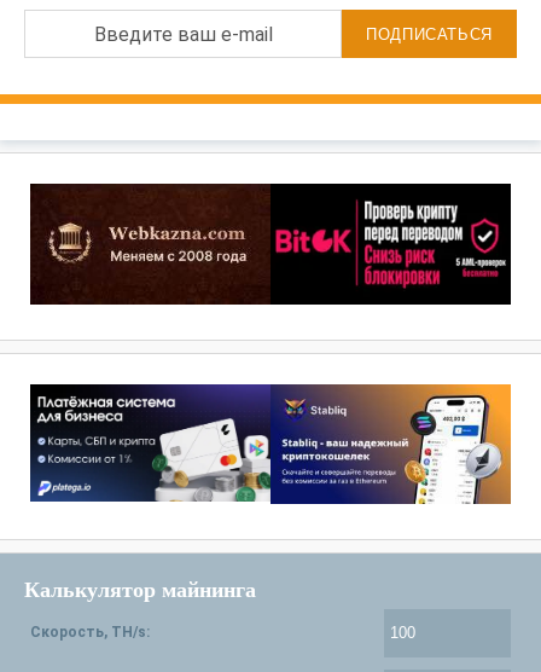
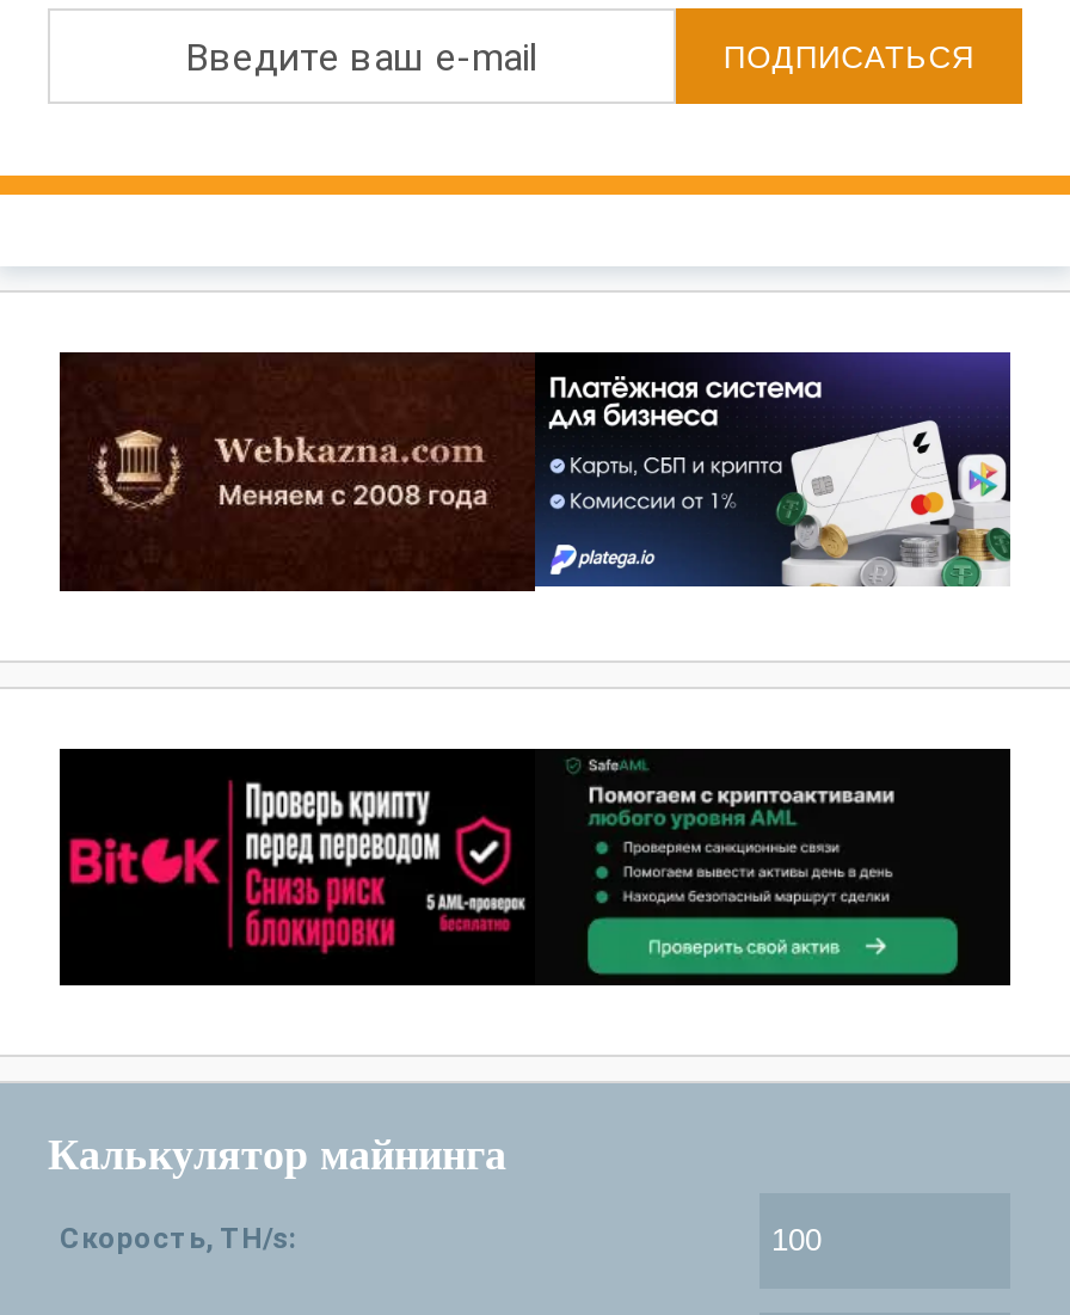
[270,183,512,306] [image] -> [533,350,1013,591] [image]
[29,383,512,505] [image] -> [57,746,1013,988] [image]

